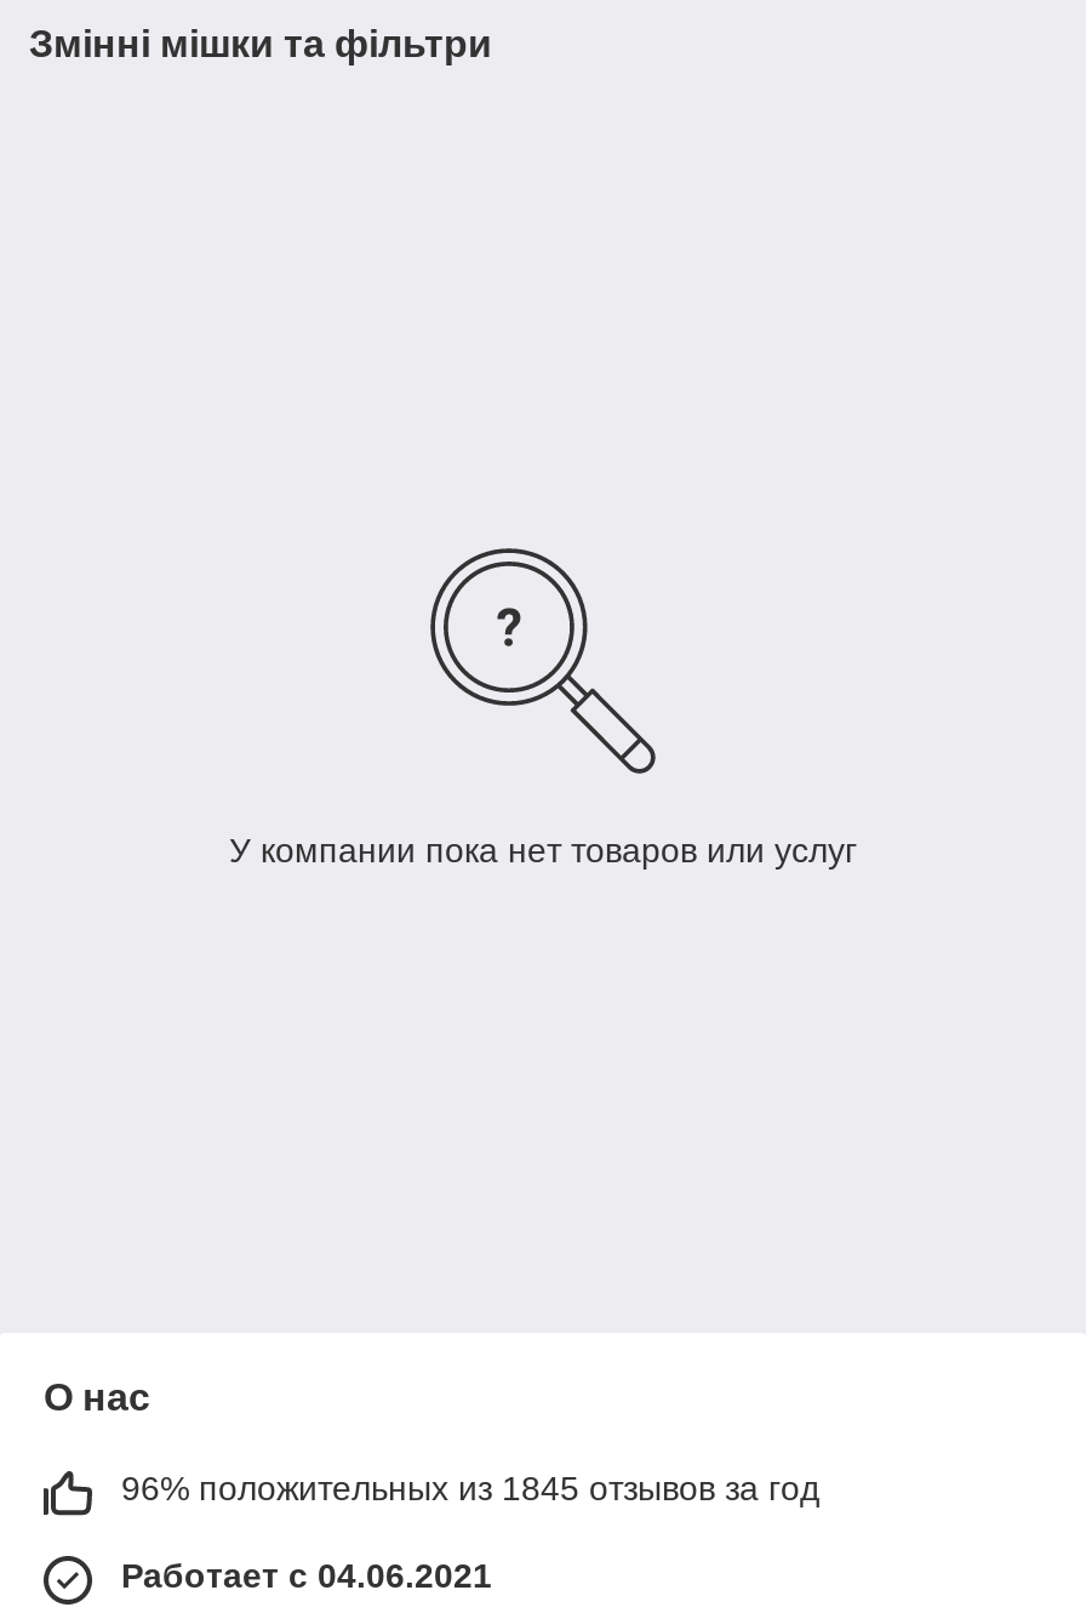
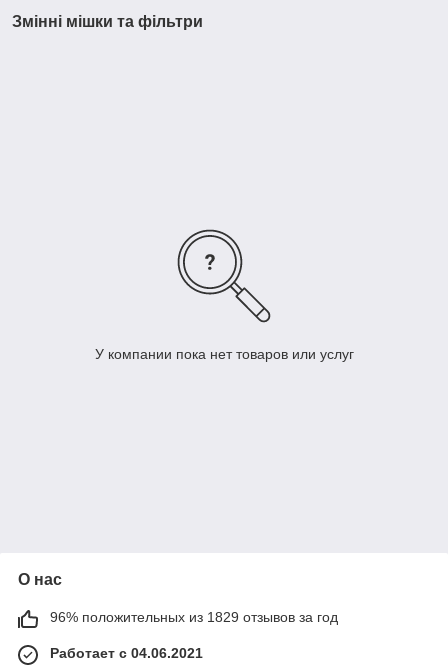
[121,1470,819,1509] 96% положительных из 1845 отзывов за год -> [50,609,338,625] 96% положительных из 1829 отзывов за год

